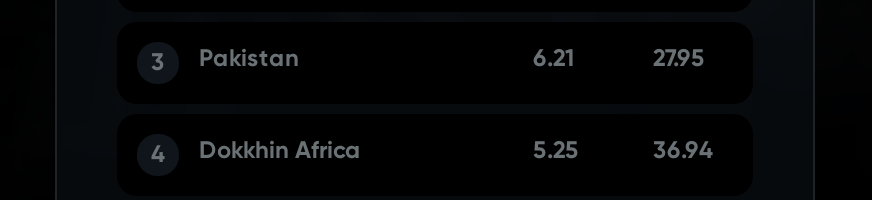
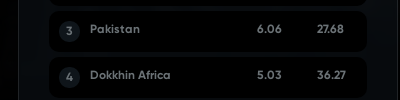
[533,43,575,71] 6.21 -> [257,22,282,36] 6.06
[653,43,705,71] 27.95 -> [317,22,344,36] 27.68
[533,135,579,163] 5.25 -> [257,68,282,82] 5.03
[653,135,713,163] 36.94 -> [317,68,346,82] 36.27

